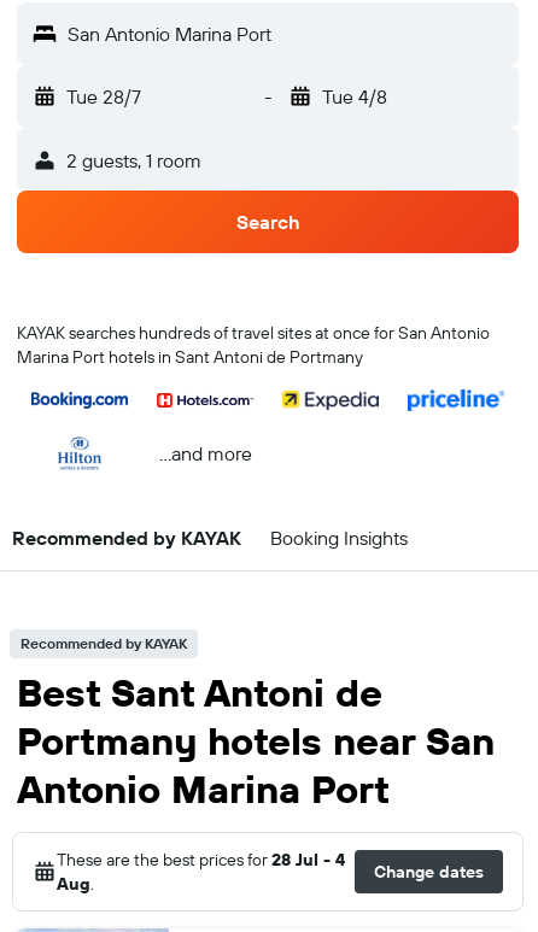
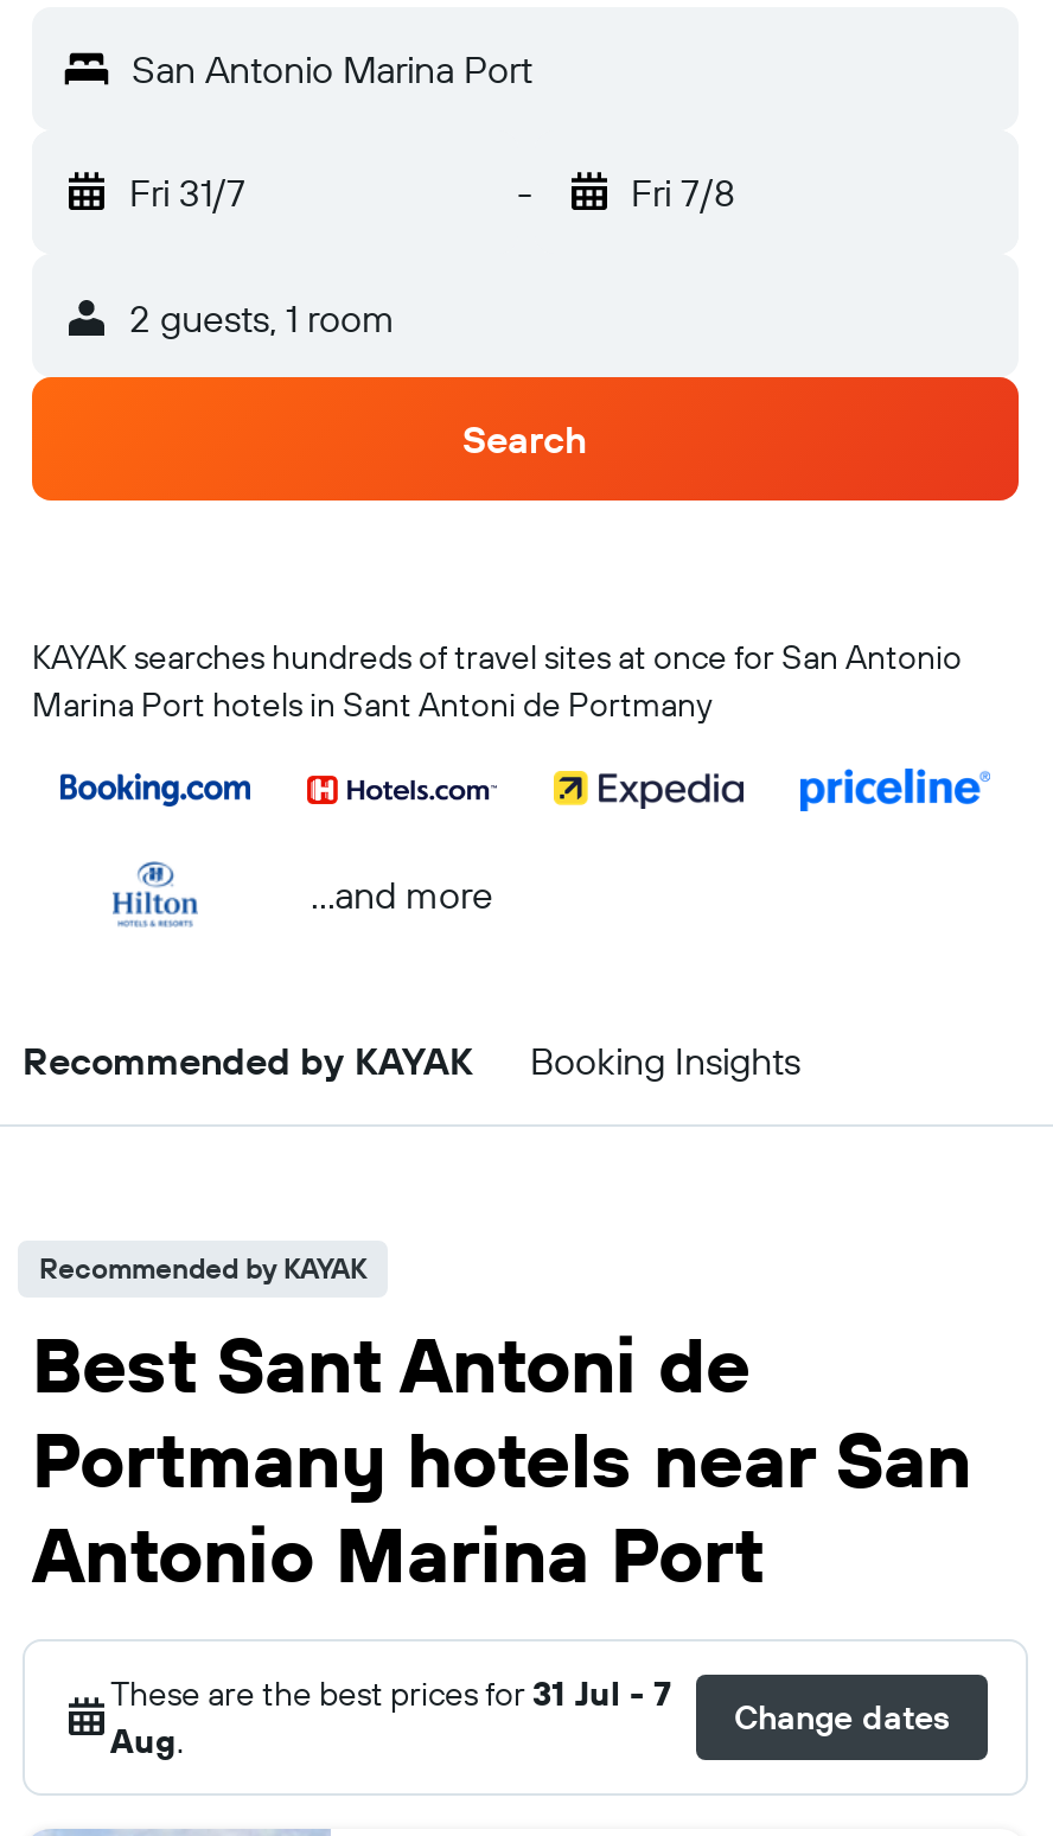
[66,84,141,109] Tue 28/7 -> [129,168,245,216] Fri 31/7
[321,84,387,109] Tue 4/8 -> [631,168,735,216] Fri 7/8
[57,849,345,871] These are the best prices for 28 Jul - 4 -> [110,1672,672,1715] These are the best prices for 31 Jul - 7

